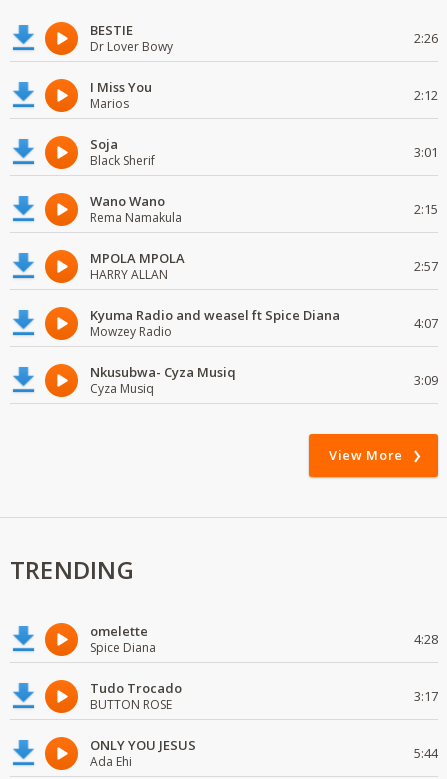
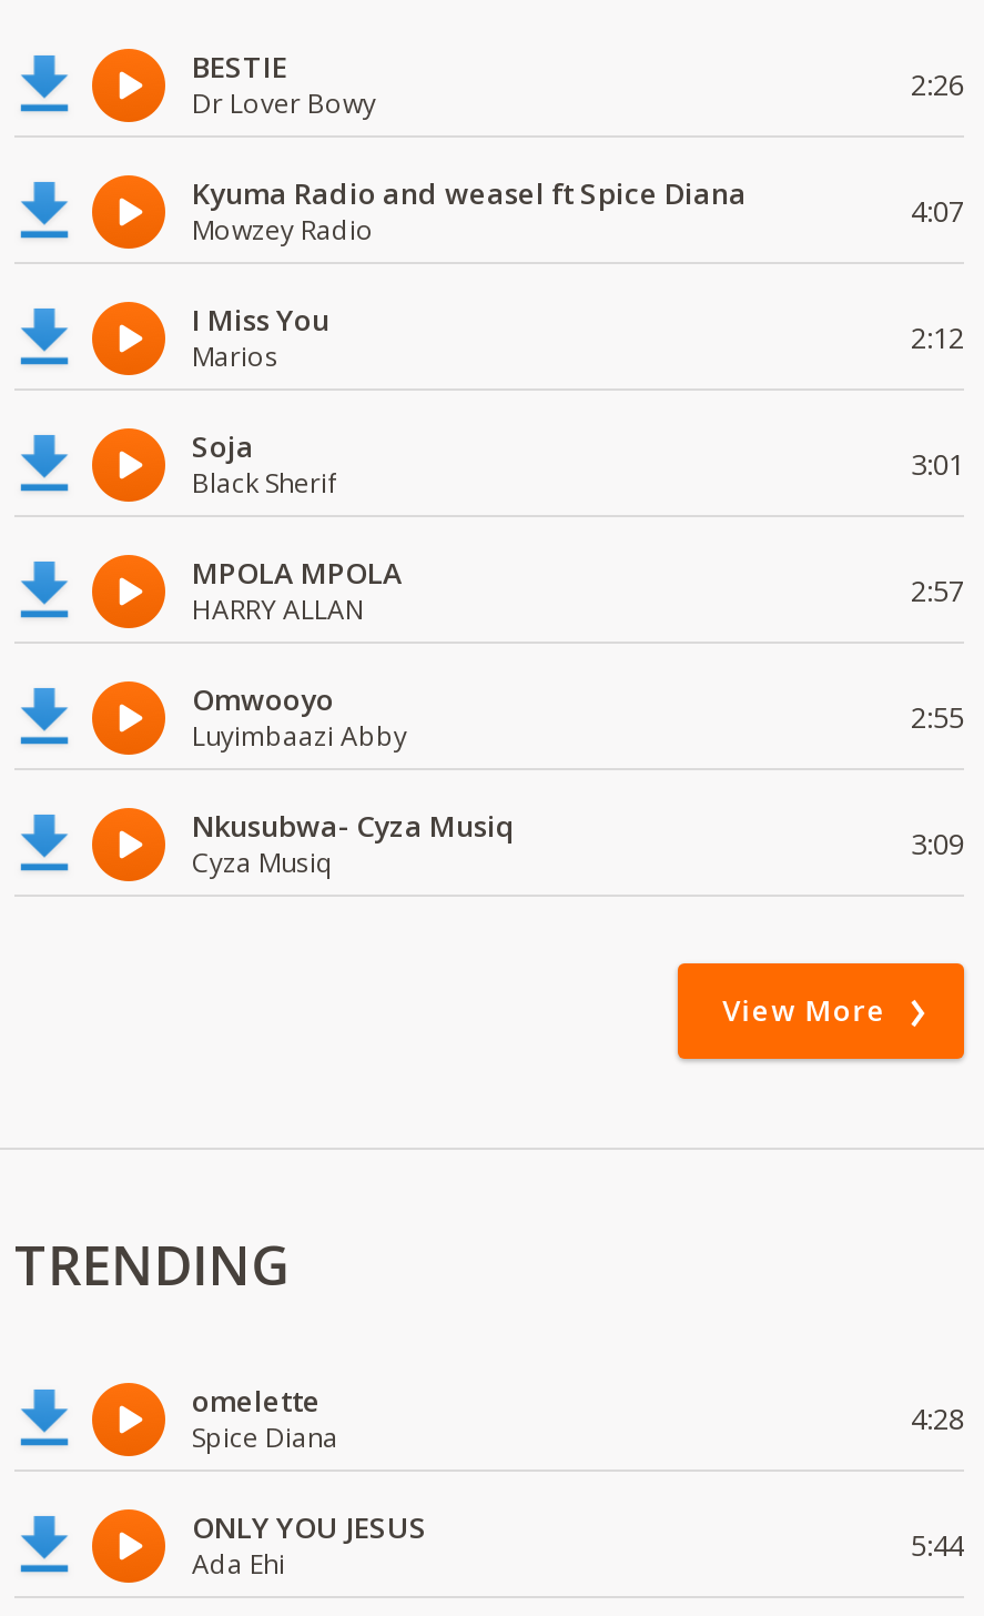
moved [90,78,438,169] -> [192,300,964,502]: I Miss You | Marios | 2:12 | Soja | Black Sherif | 3:01
[90,192,438,226] Wano Wano | Rema Namakula | 2:15 -> none
none -> [192,679,964,755] Omwooyo | Luyimbaazi Abby | 2:55
moved [90,306,438,340] -> [192,173,964,249]: Kyuma Radio and weasel ft Spice Diana | Mowzey Radio | 4:07
[90,679,438,713] Tudo Trocado | BUTTON ROSE | 3:17 -> none

